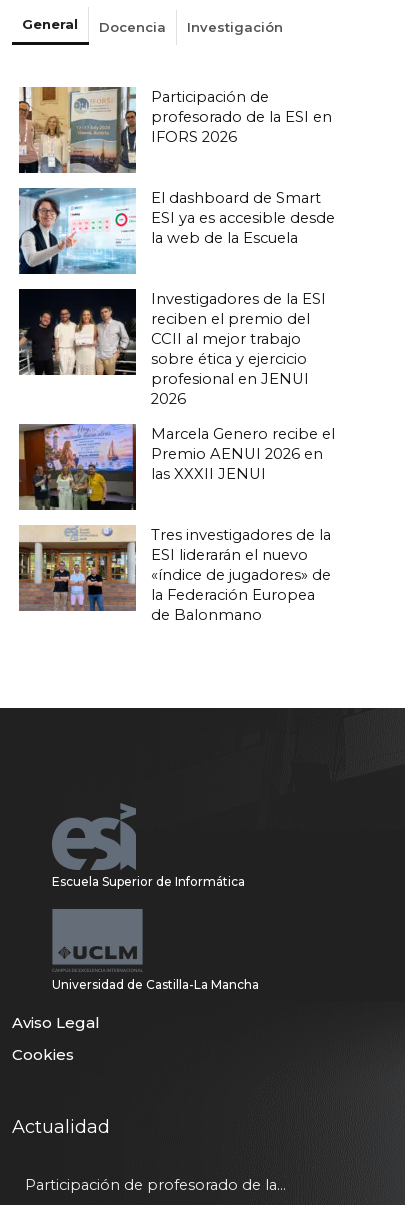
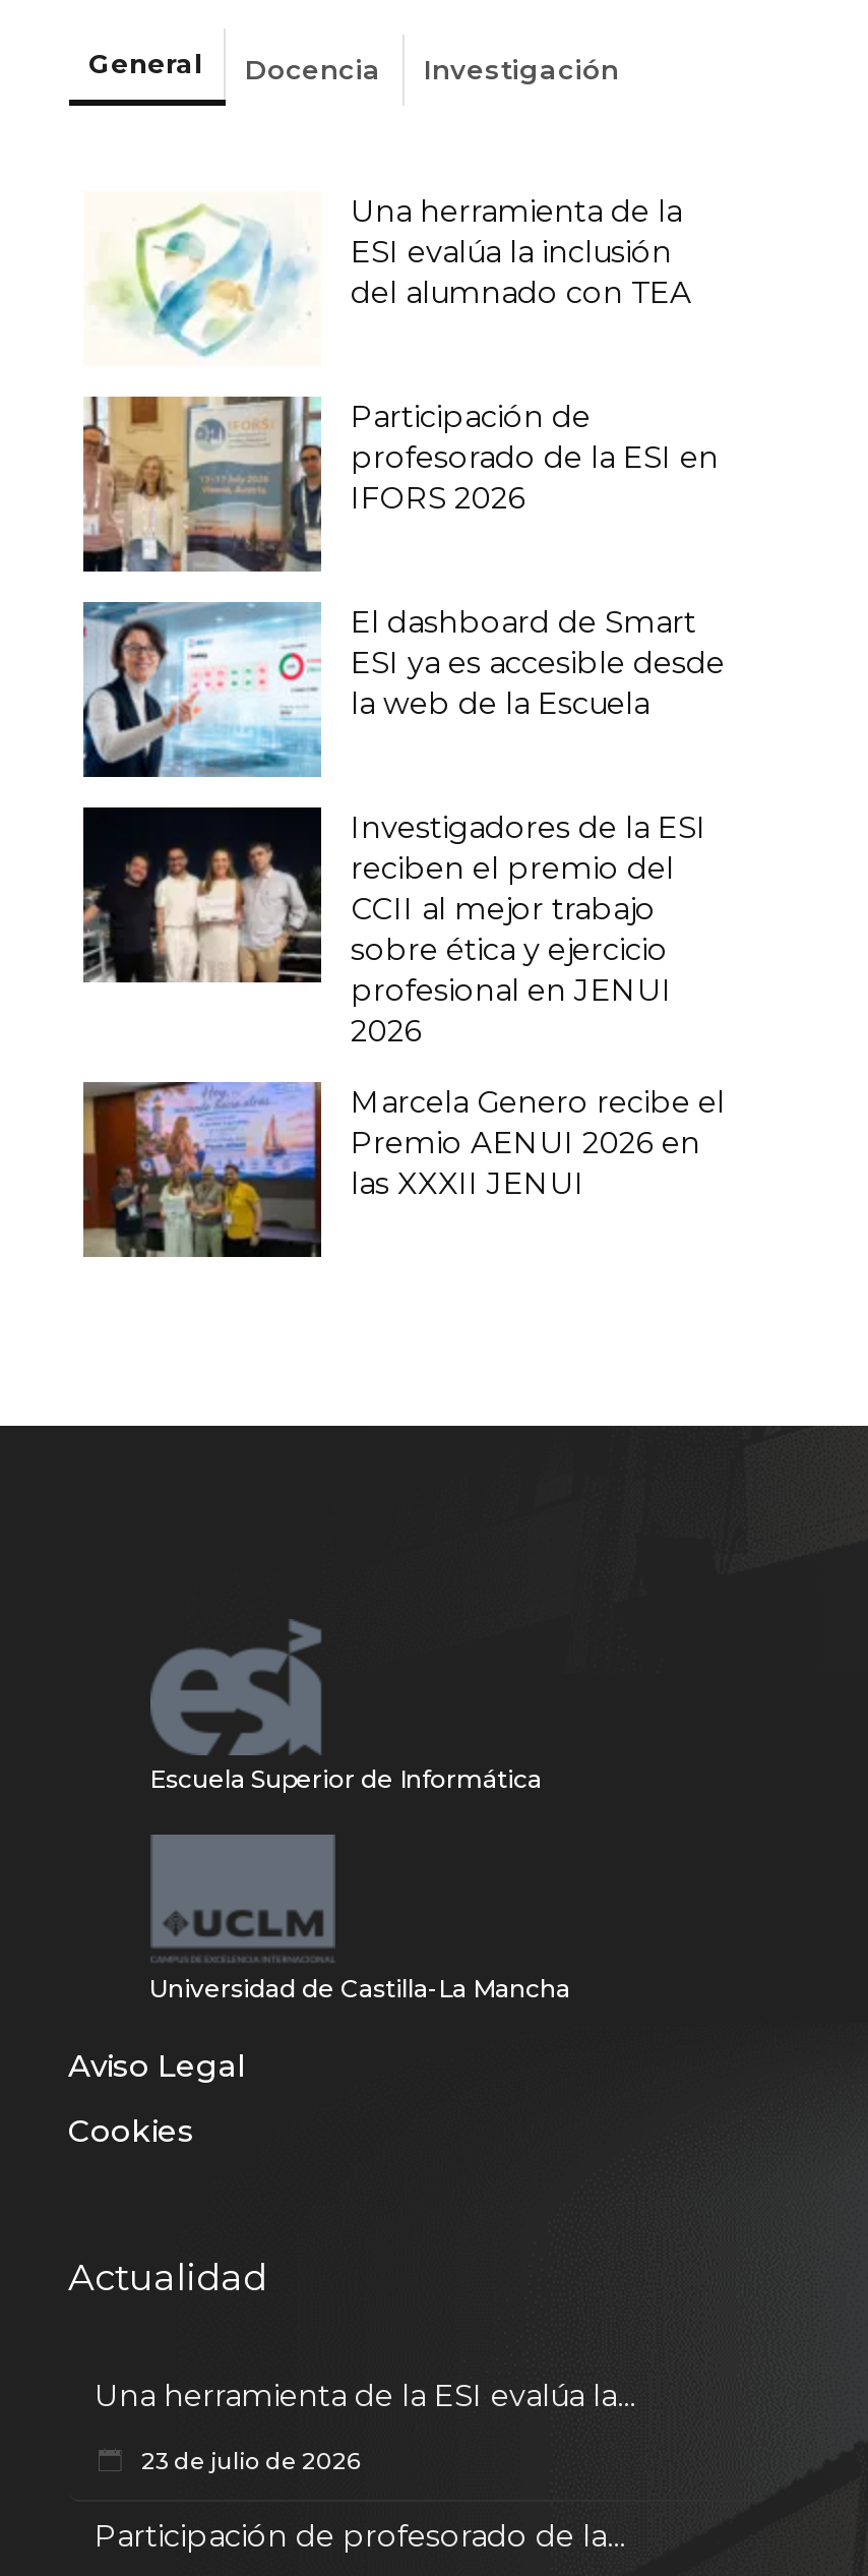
none -> [83,192,692,357] [image] | Una herramienta de la | ESI evalúa la inclusión | del alumnado con TEA
moved [17,86,334,483] -> [79,394,725,1201]: [image] | Participación de | profesorado de la ESI en | ... | Premio AENUI 2026 en | las XXXII JENUI
[18,525,330,626] [image] | Tres investigadores de la | ESI liderarán el nuevo | «índice de jugadores» de | la Federación Europea | de Balonmano -> none
none -> [95,2377,635,2475] Una herramienta de la ESI evalúa la... | 23 de julio de 2026

